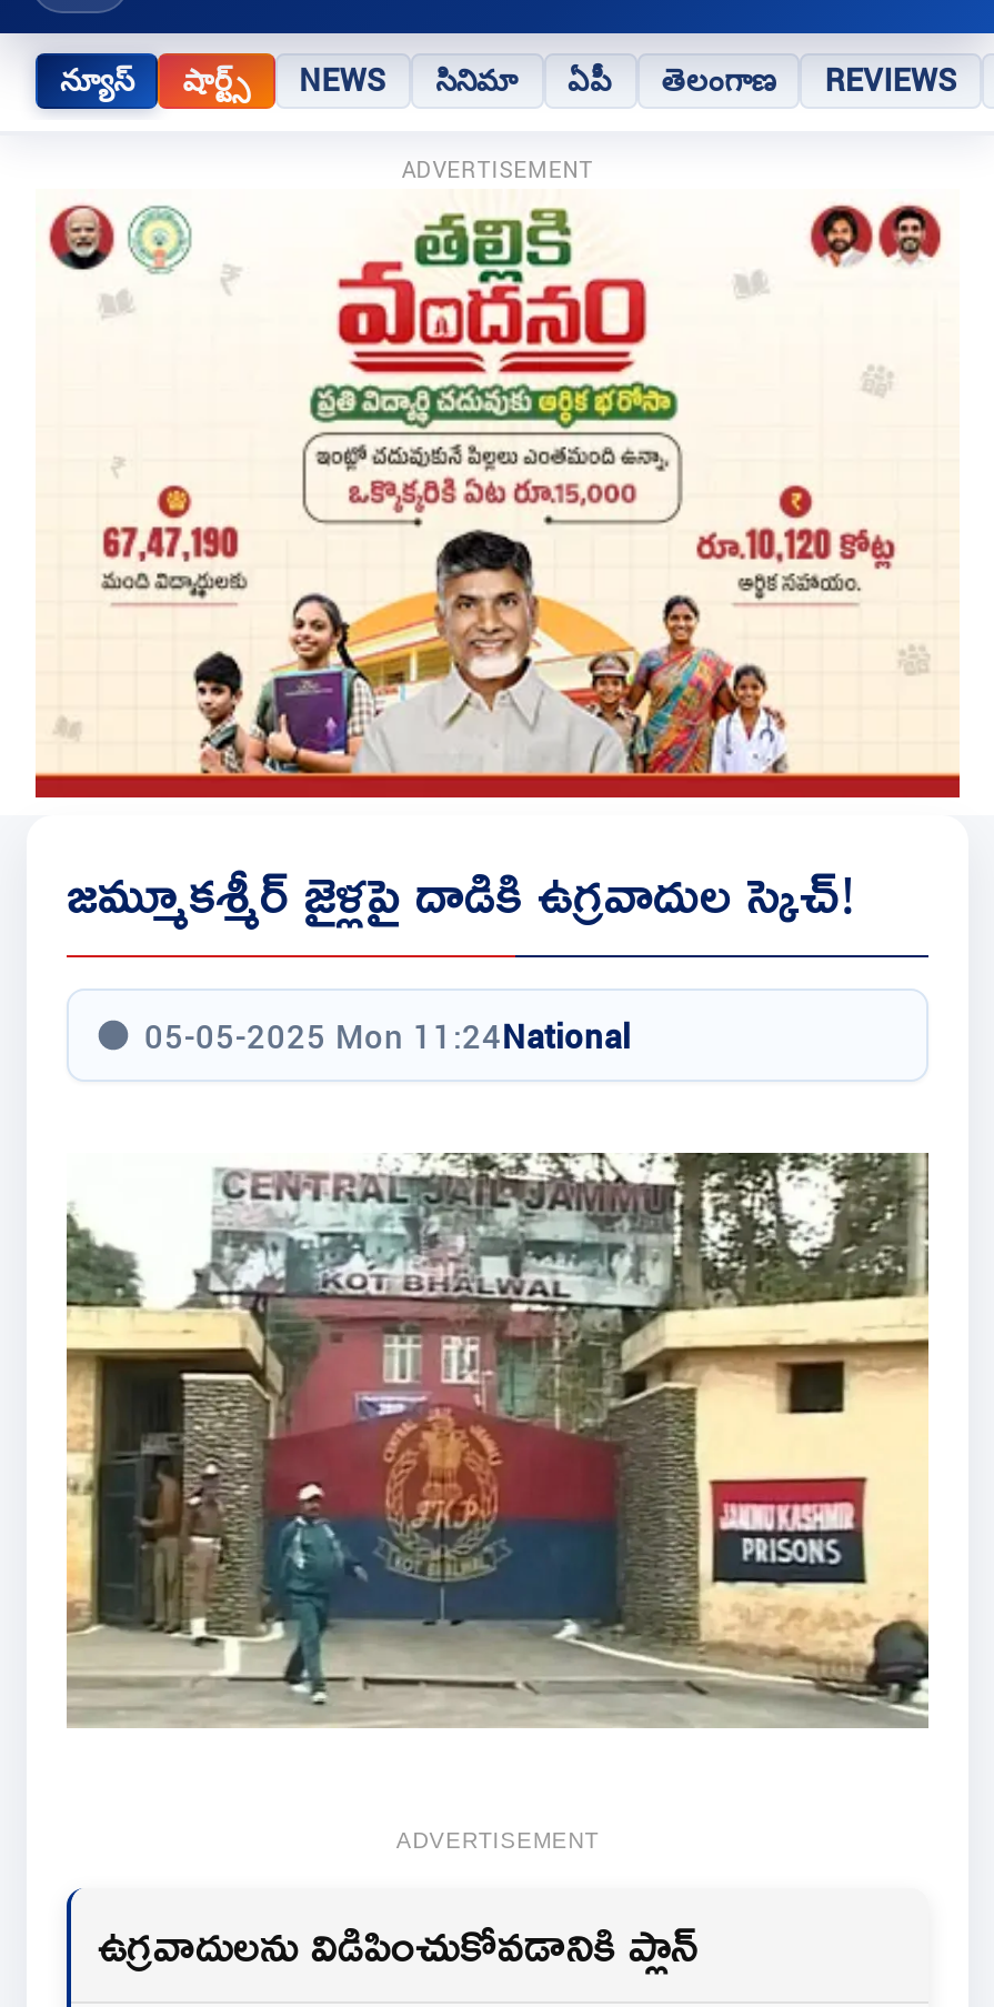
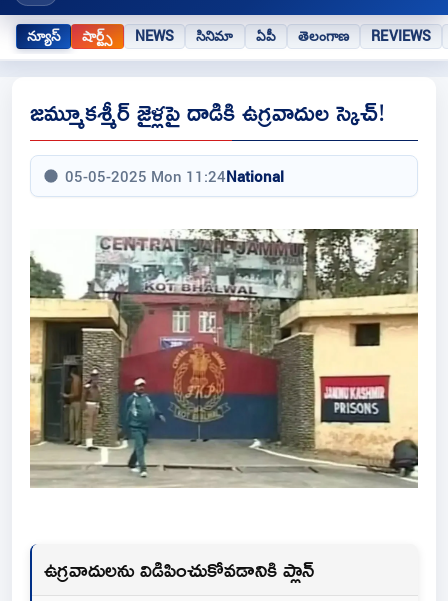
[402,154,593,185] ADVERTISEMENT -> none
[33,202,962,800] [image] -> none
[396,1818,599,1860] ADVERTISEMENT -> none

